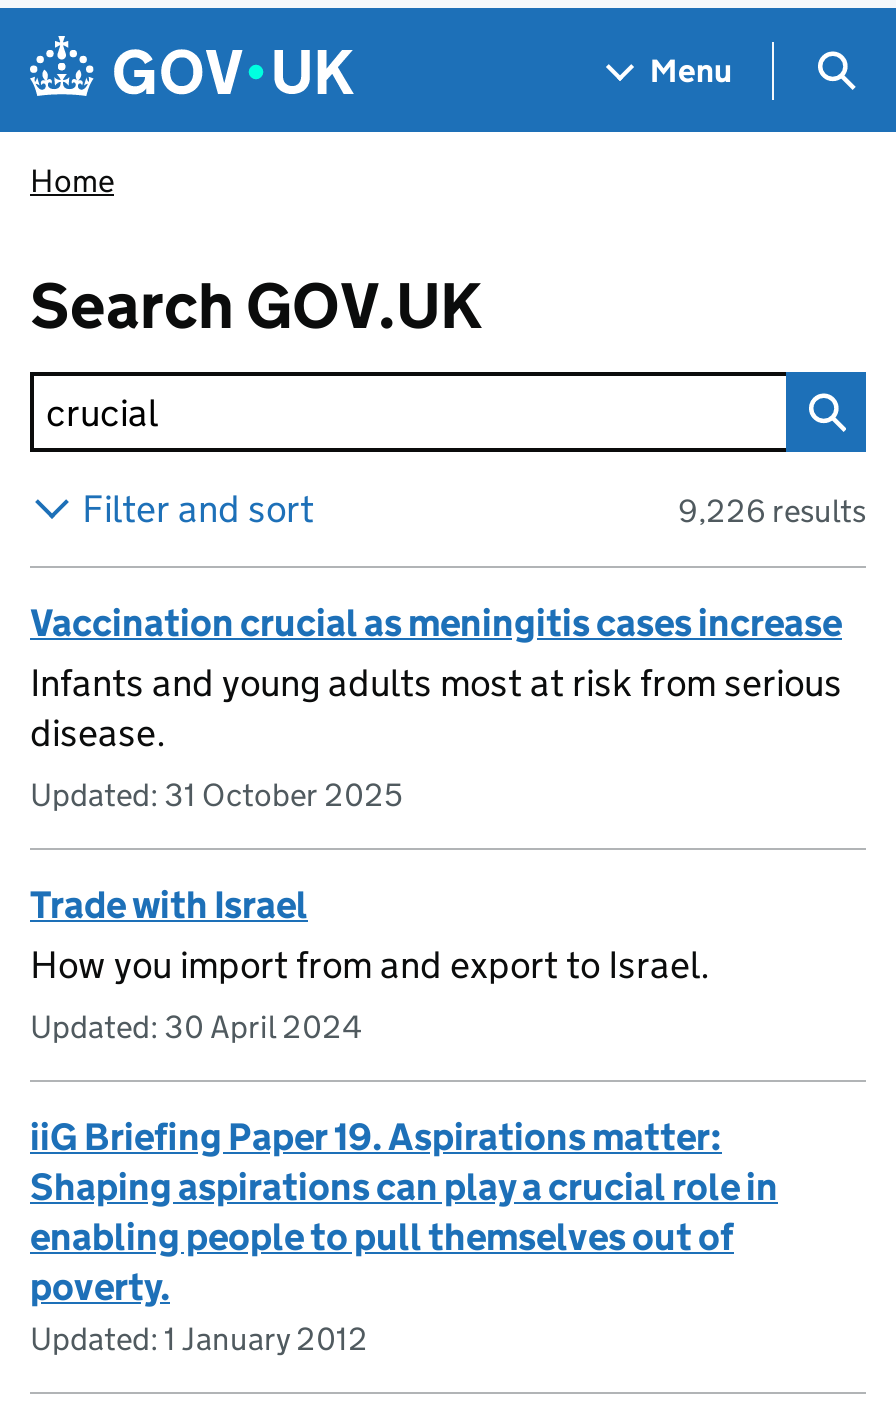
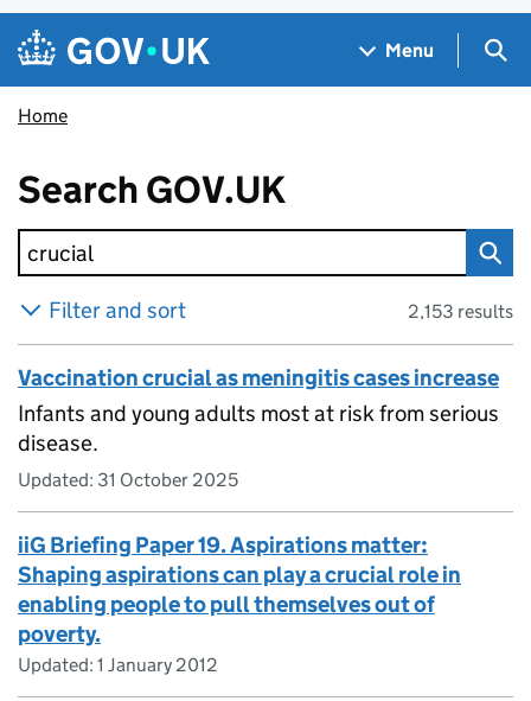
[678,492,866,530] 9,226 results -> [408,300,513,323] 2,153 results
[30,882,710,1046] Trade with Israel | How you import from and export to Israel. | Updated: 30 April 2024 -> none

